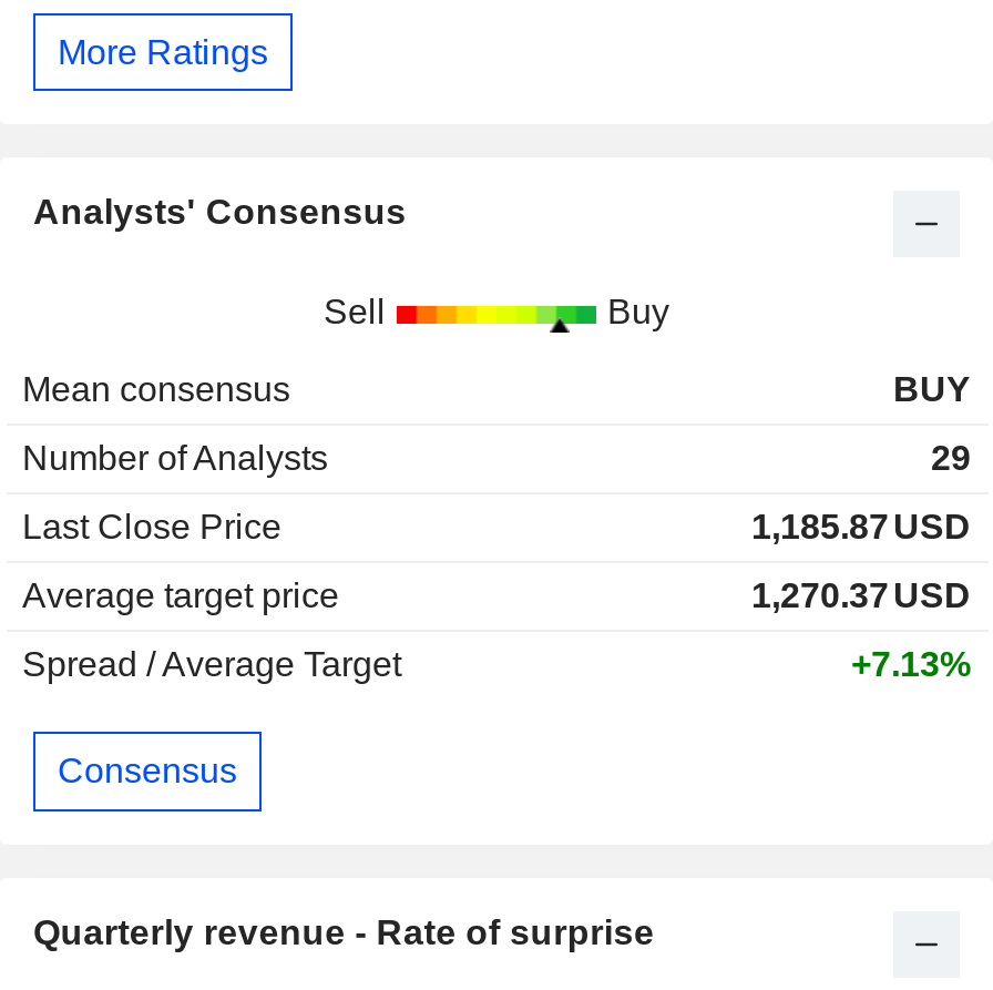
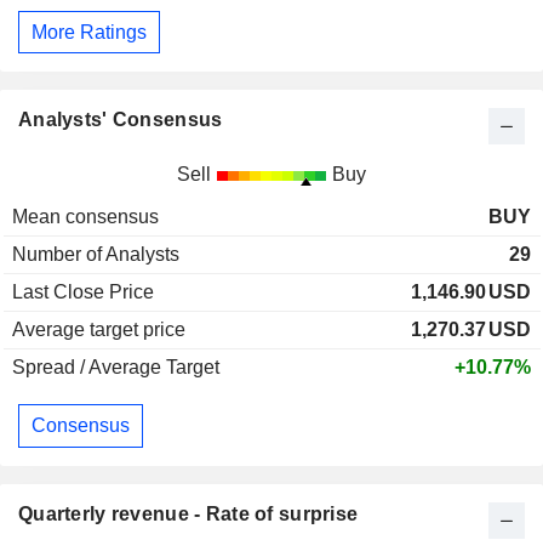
[751,509,971,546] 1,185.87 USD -> [411,282,531,303] 1,146.90 USD
[851,646,971,684] +7.13% -> [455,357,531,378] +10.77%

